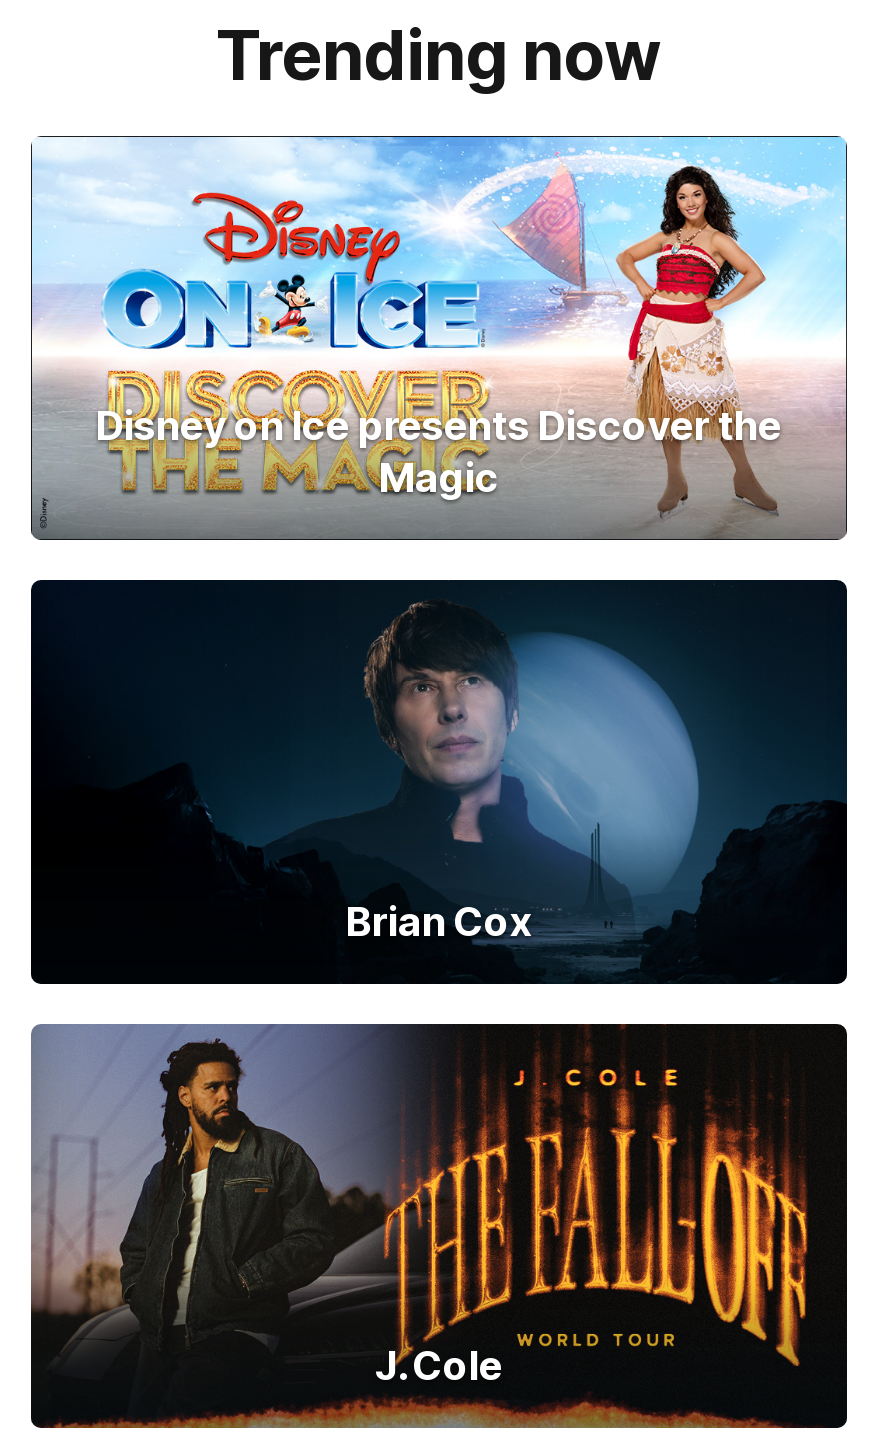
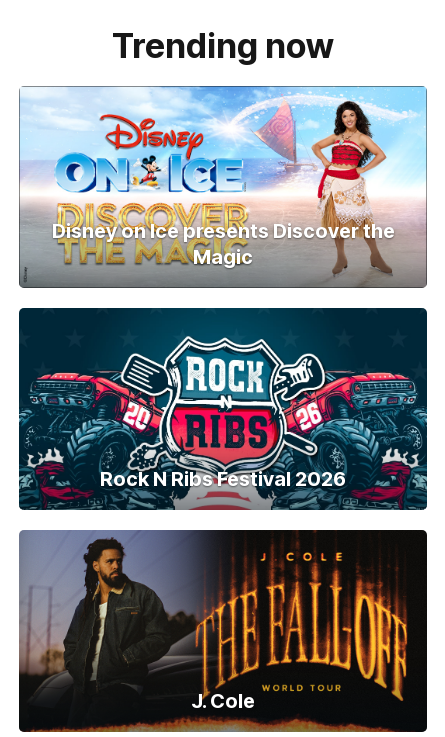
[29,580,849,986] [image] | Brian Cox -> [18,308,428,511] [image] | Rock N Ribs Festival 2026

